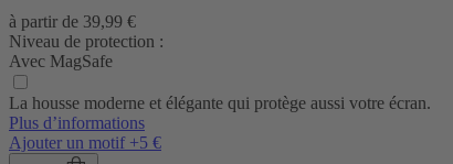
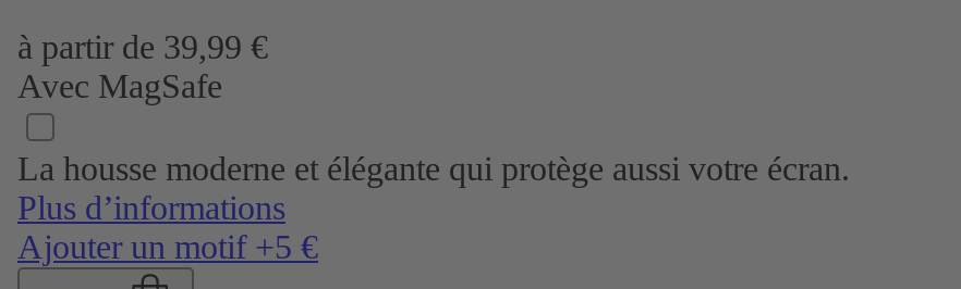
[9,31,164,50] Niveau de protection : -> none

